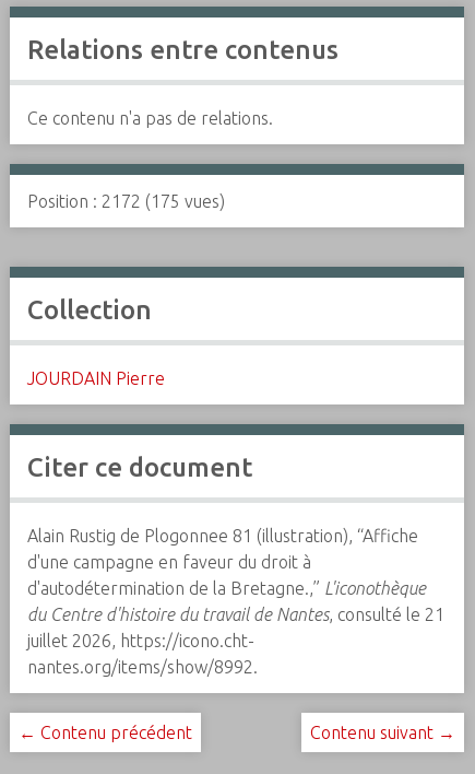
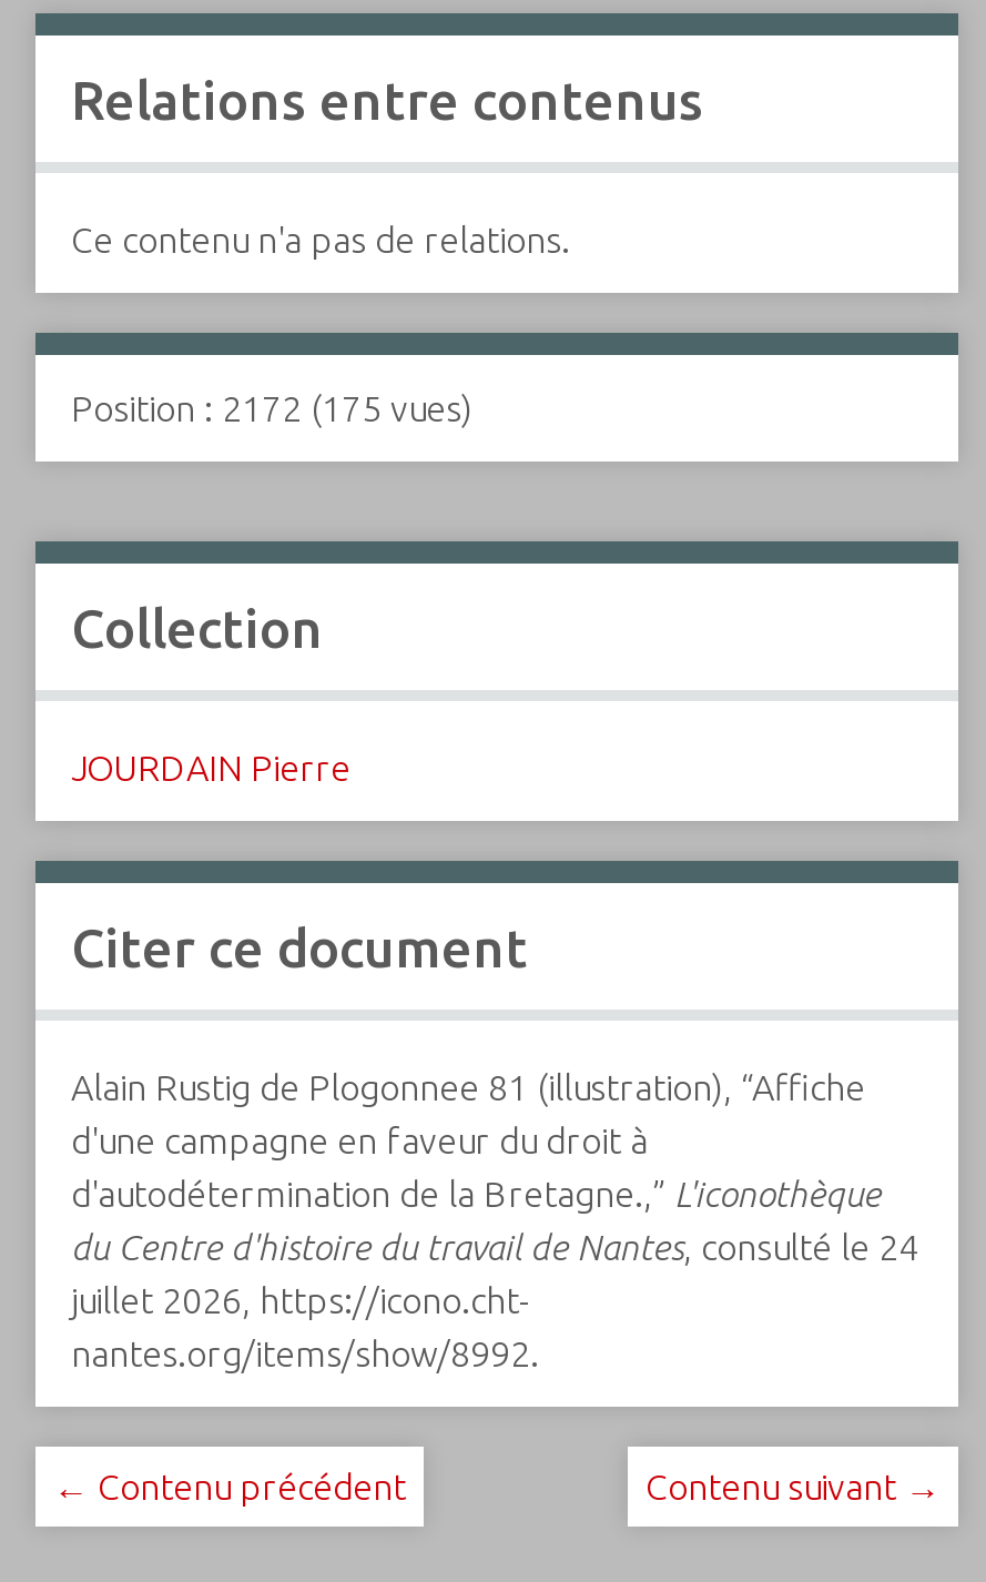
[27,604,444,624] du Centre d'histoire du travail de Nantes, consulté le 21 -> [71,1227,918,1266] du Centre d'histoire du travail de Nantes, consulté le 24

